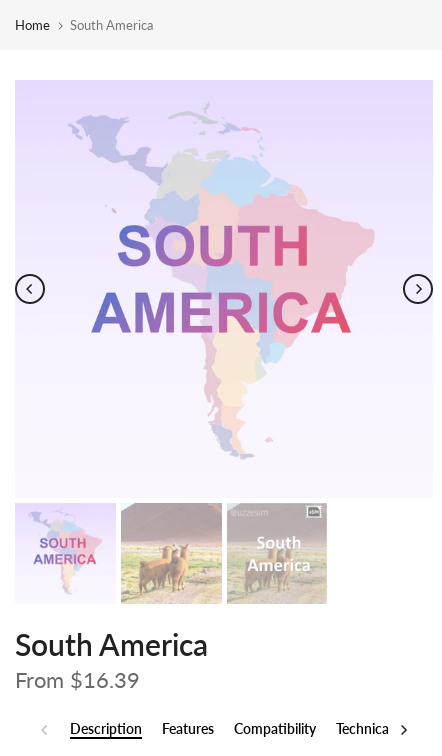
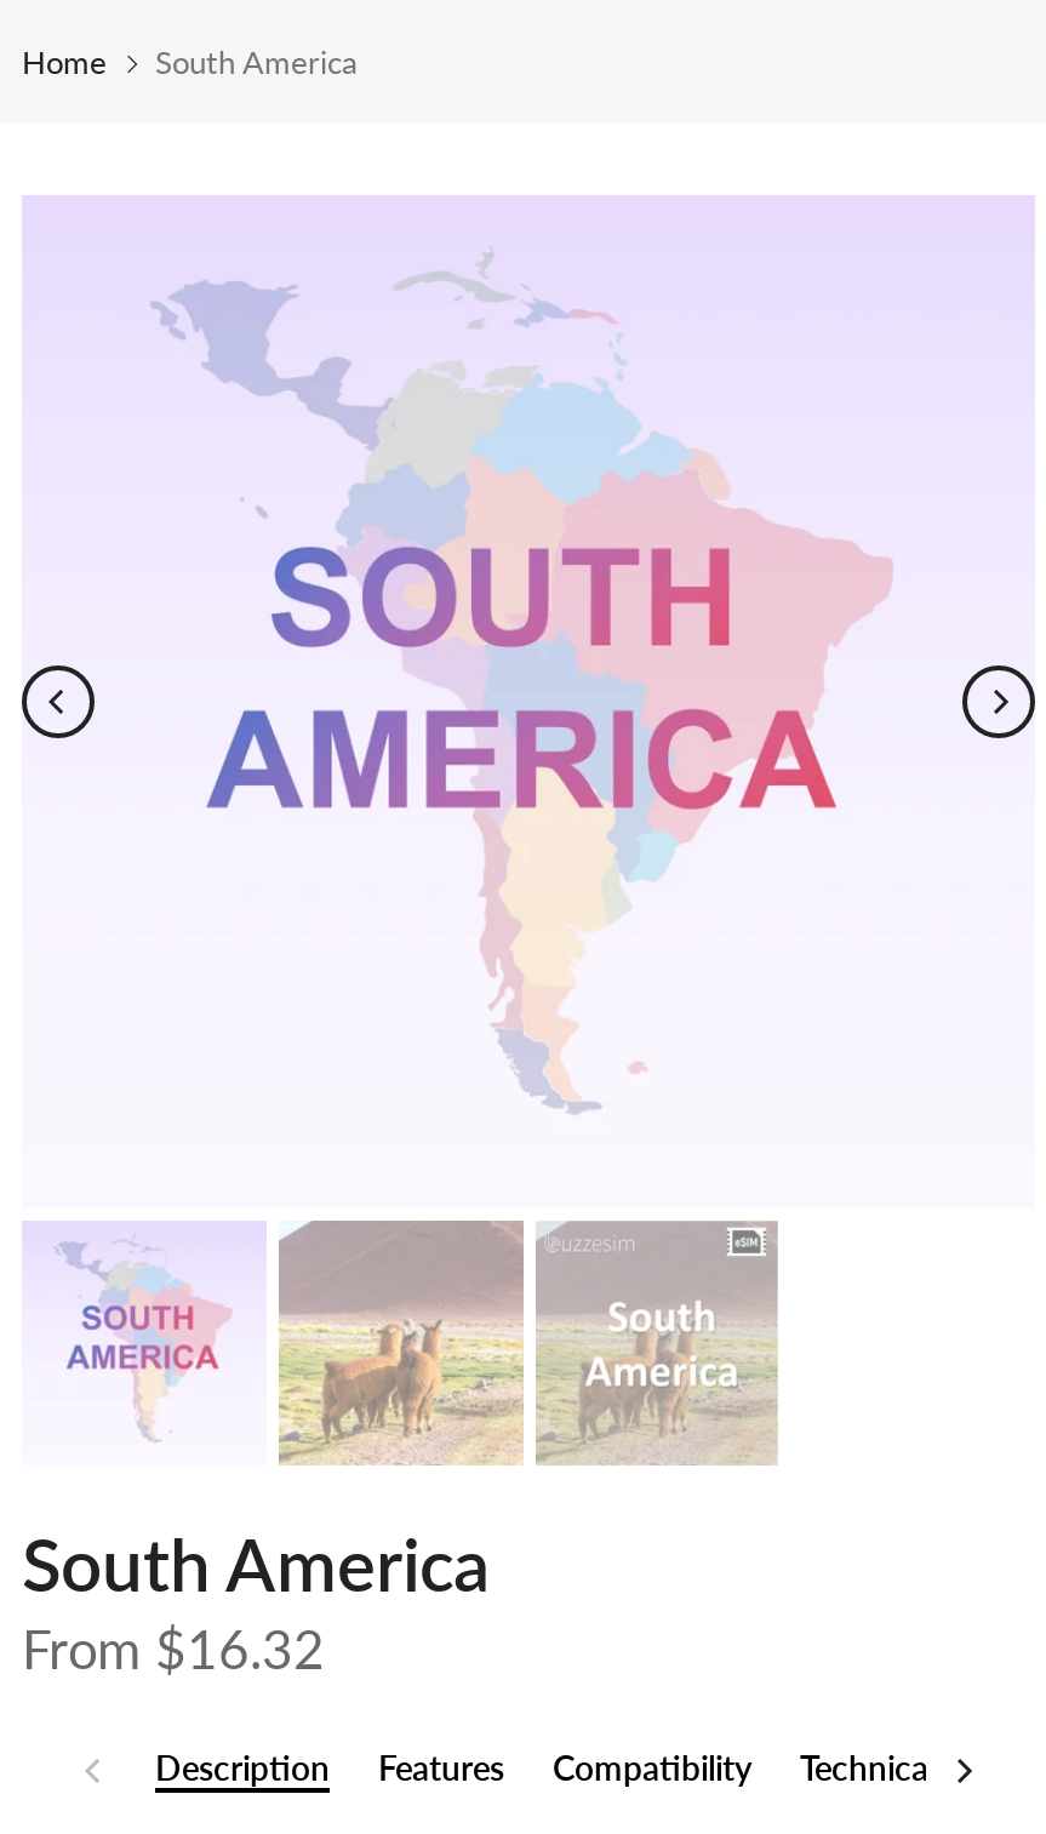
[15,666,140,693] From $16.39 -> [22,1615,325,1681] From $16.32

